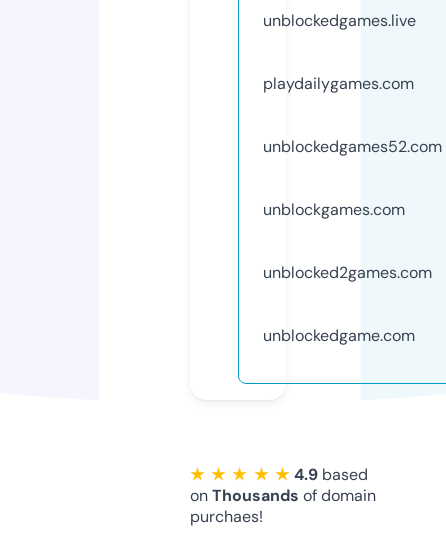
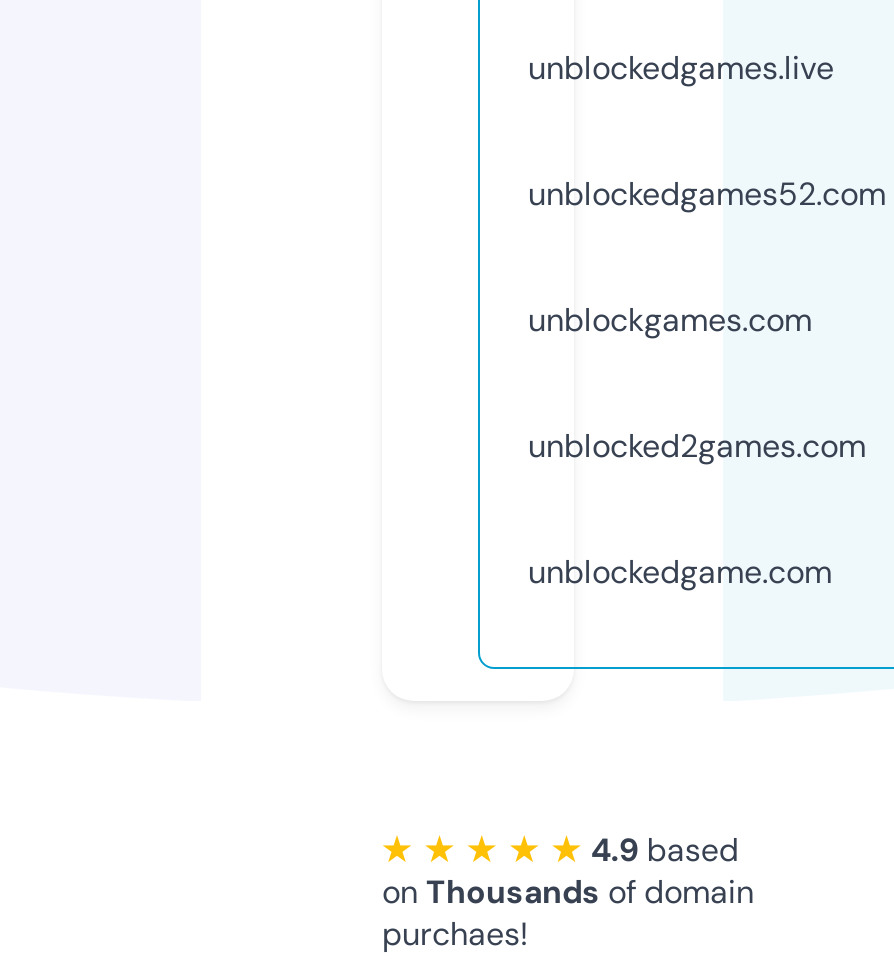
[263,73,414,94] playdailygames.com -> none

